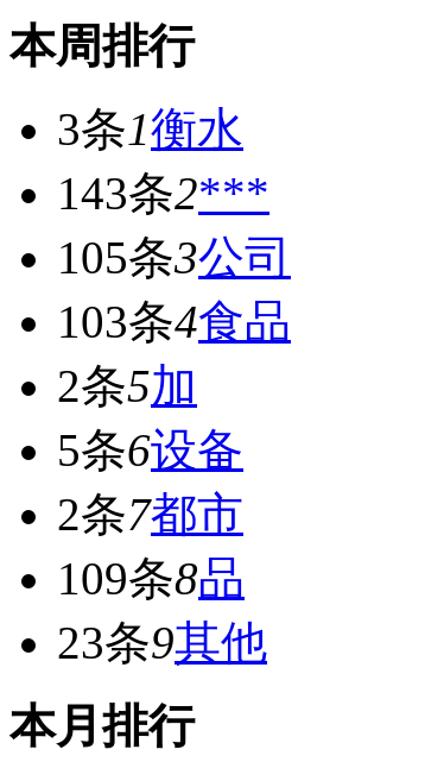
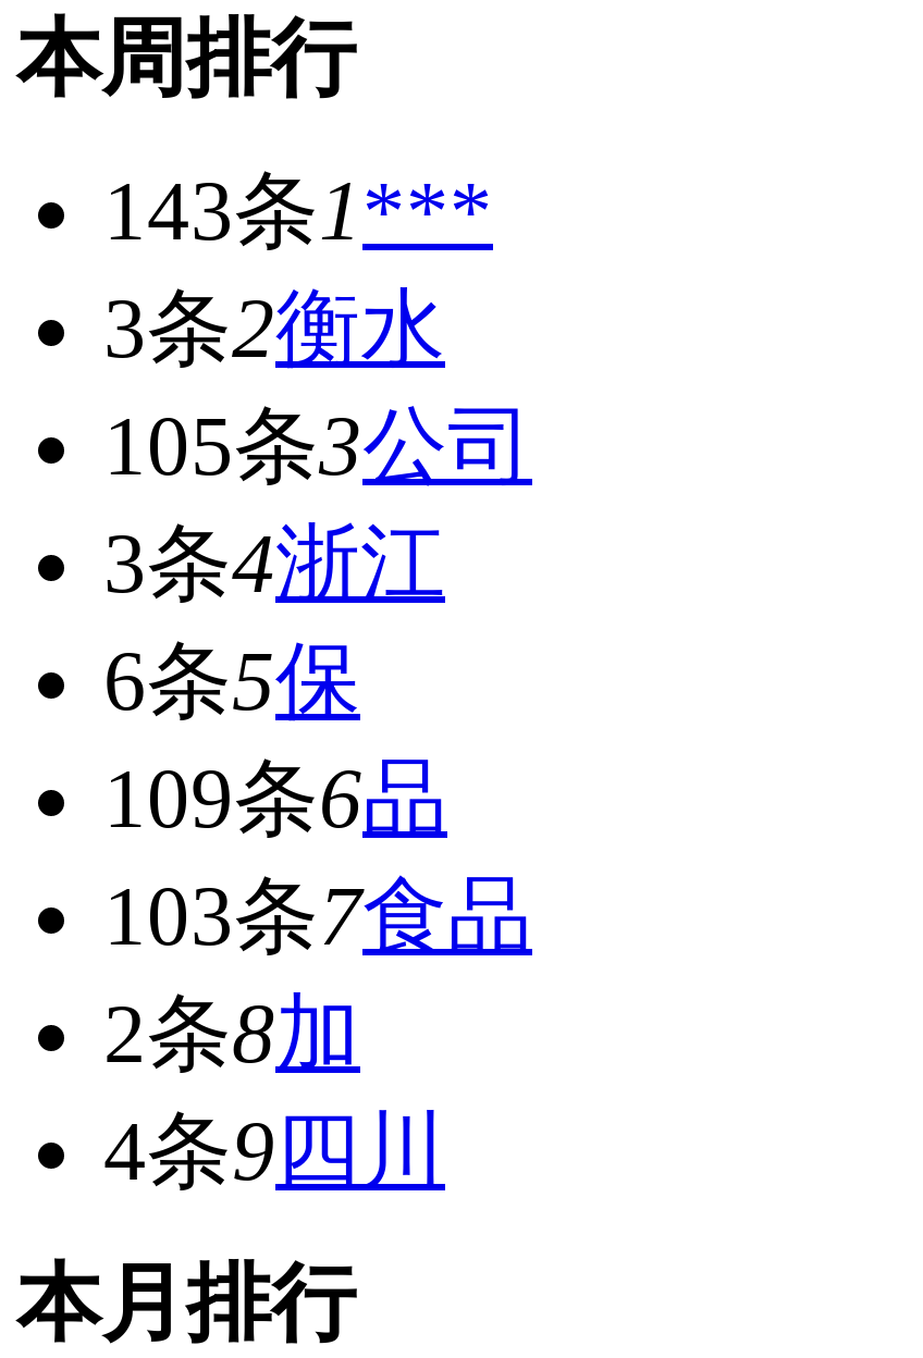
[57,103,269,218] 3条1衡水 | 143条2*** -> [103,162,493,373] 143条1 *** | 3条2衡水
[57,295,291,667] 103条4食品 | 2条5加 | 5条6设备 | 2条7都市 | 109条8品 | 23条9其他 -> [103,515,532,1196] 3条4浙江 | 6条5保 | 109条6品 | 103条7食品 | 2条8加 | 4条9四川

